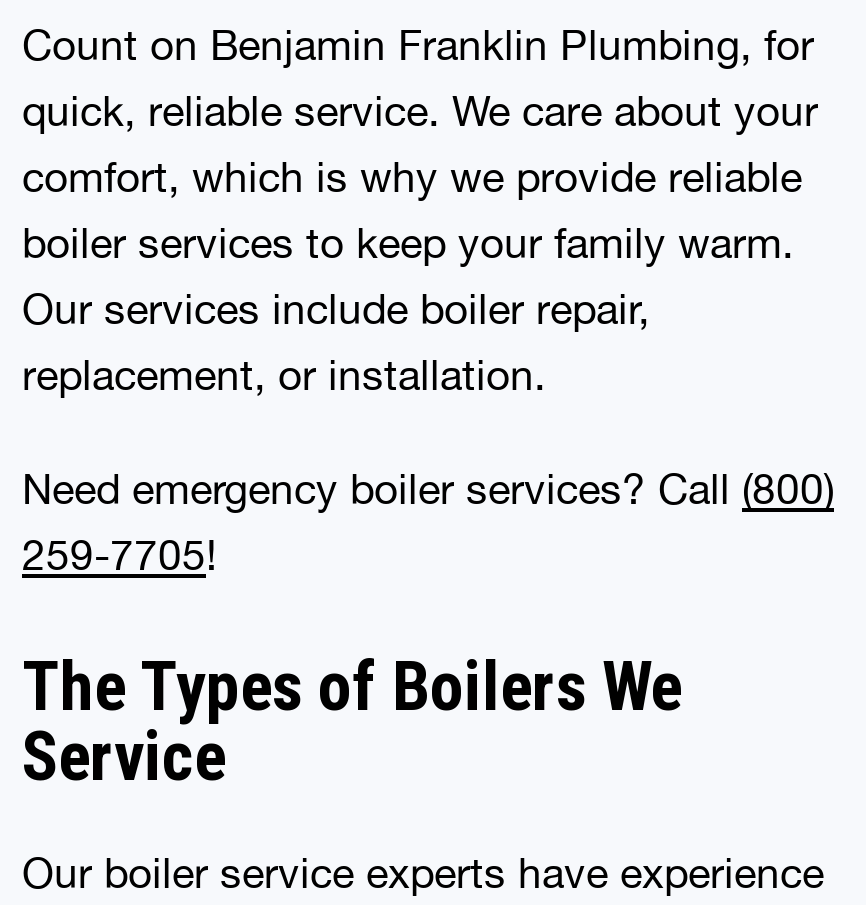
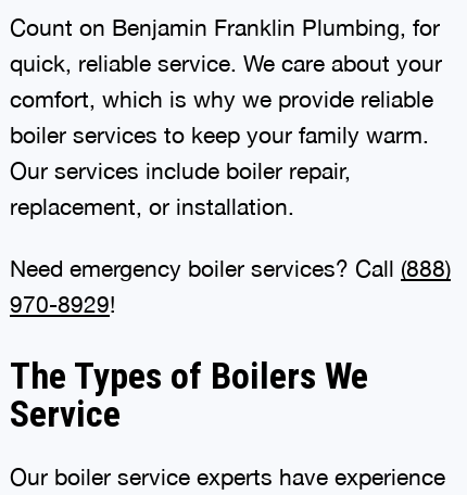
[22,464,834,512] Need emergency boiler services? Call (800) -> [10,255,451,281] Need emergency boiler services? Call (888)
[22,530,216,578] 259-7705! -> [10,291,115,317] 970-8929!

